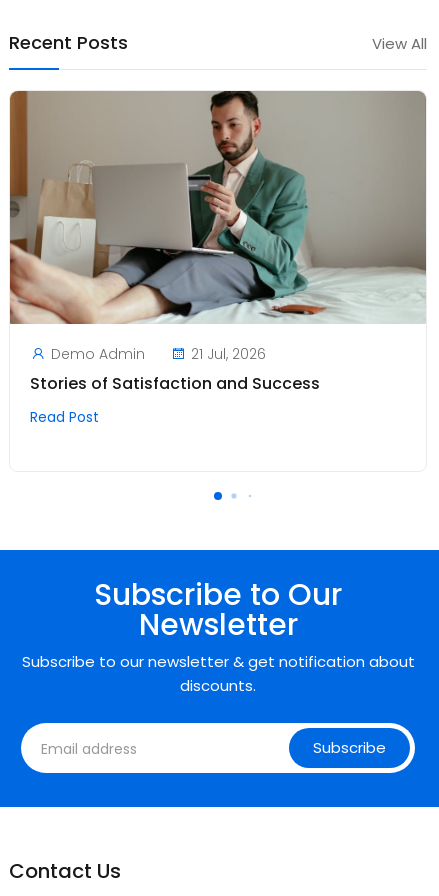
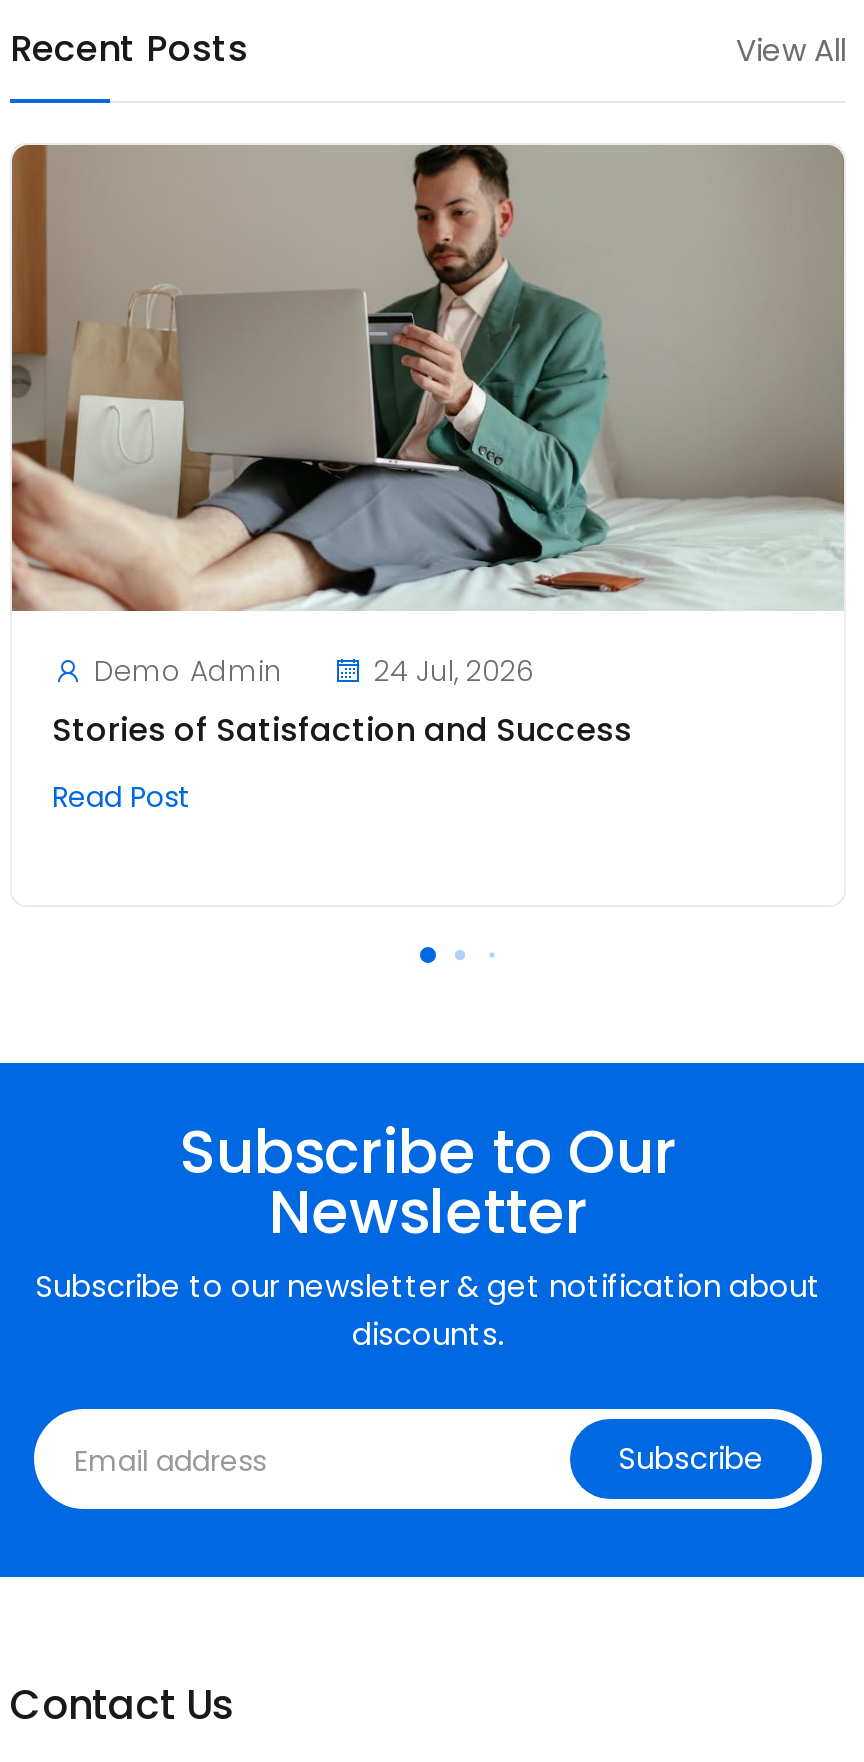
[191,344,266,364] 21 Jul, 2026 -> [374,652,534,692] 24 Jul, 2026

